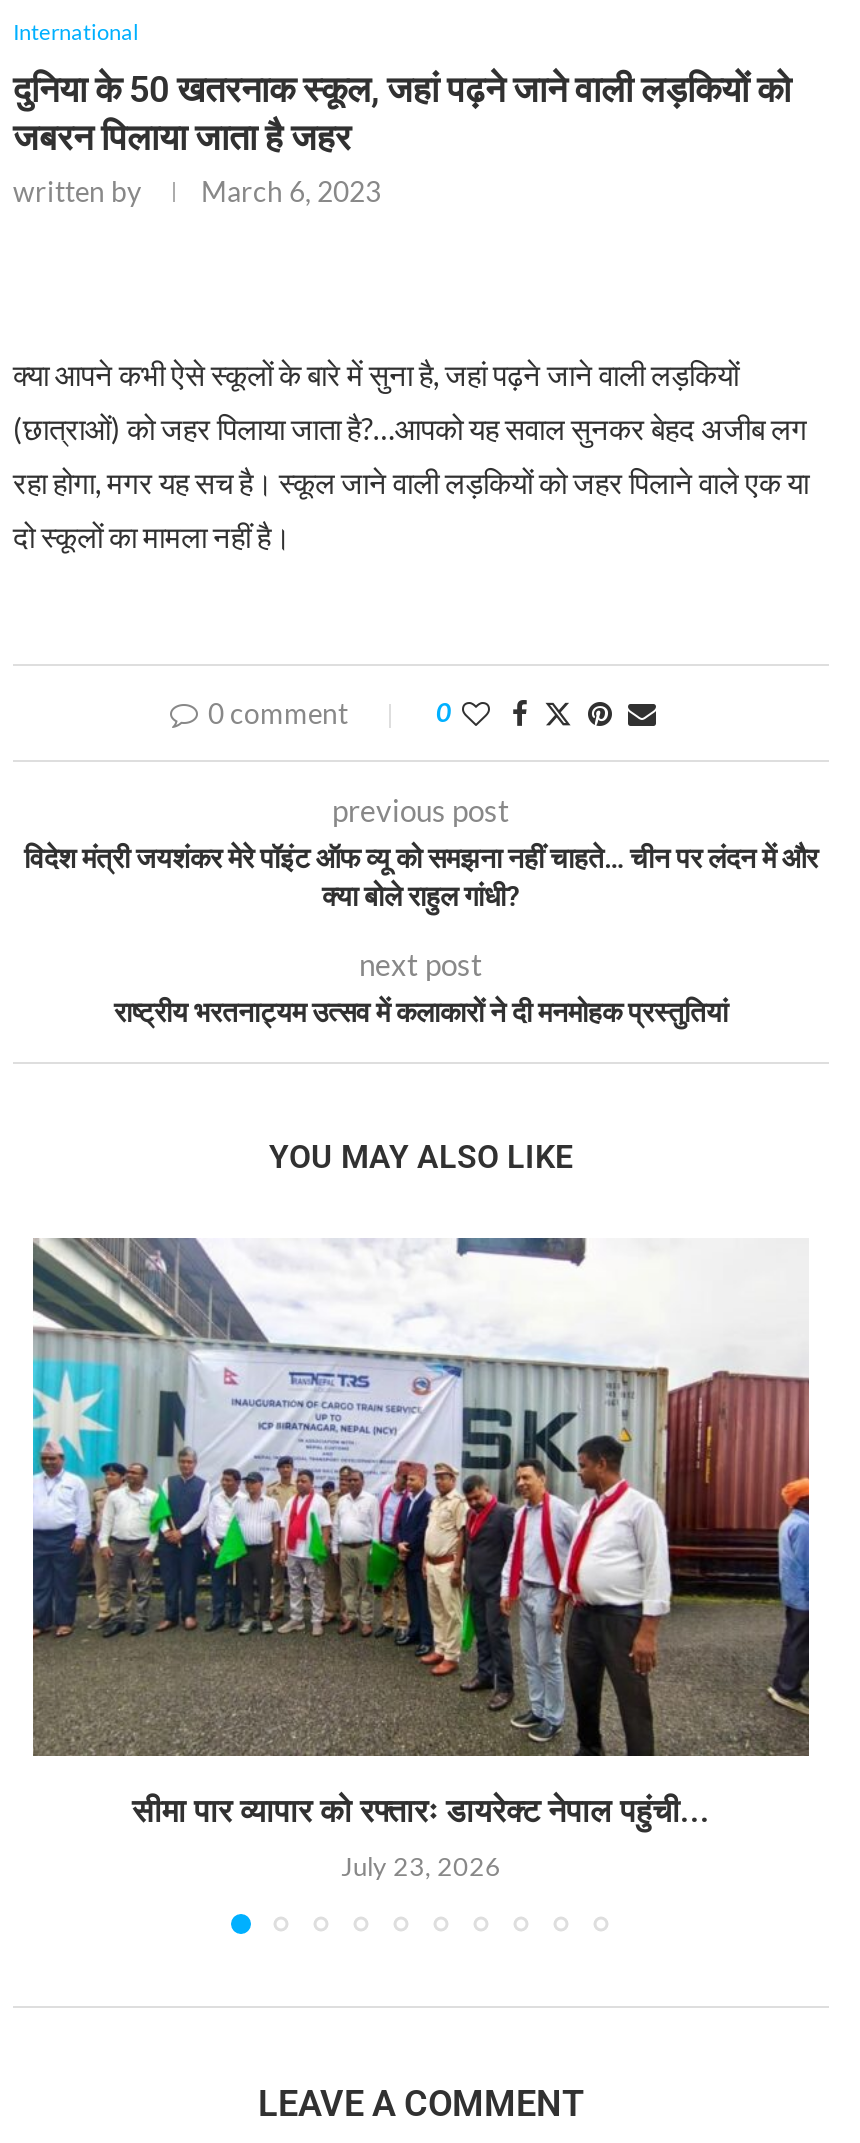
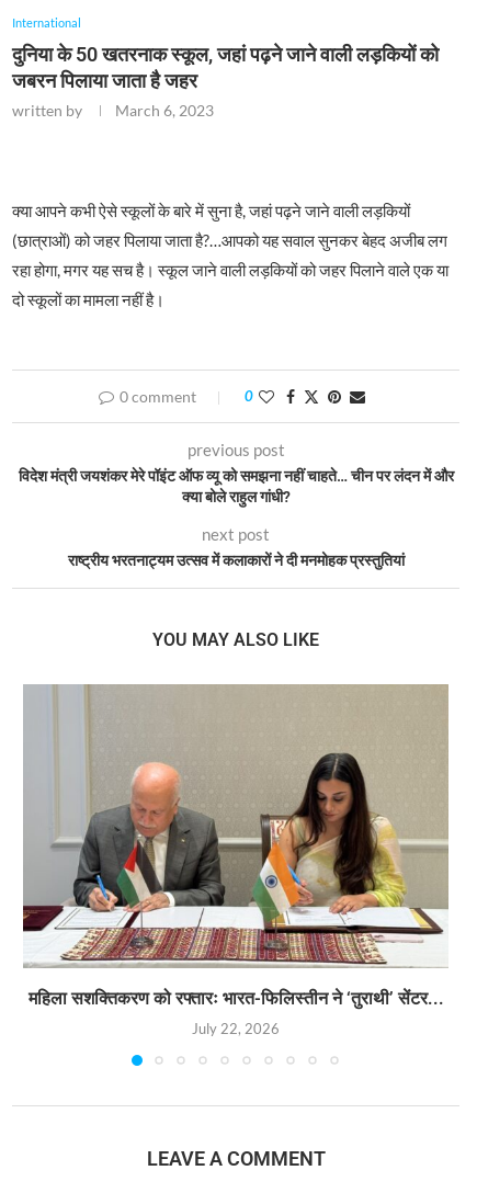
[31,1236,811,1829] [image] | सीमा पार व्यापार को रफ्तारः डायरेक्ट नेपाल पहुंची... -> [22,684,448,1008] [image] | महिला सशक्तिकरण को रफ्तारः भारत-फिलिस्तीन ने ‘तुराथी’ सेंटर...
[341,1849,501,1881] July 23, 2026 -> [192,1019,280,1037] July 22, 2026

